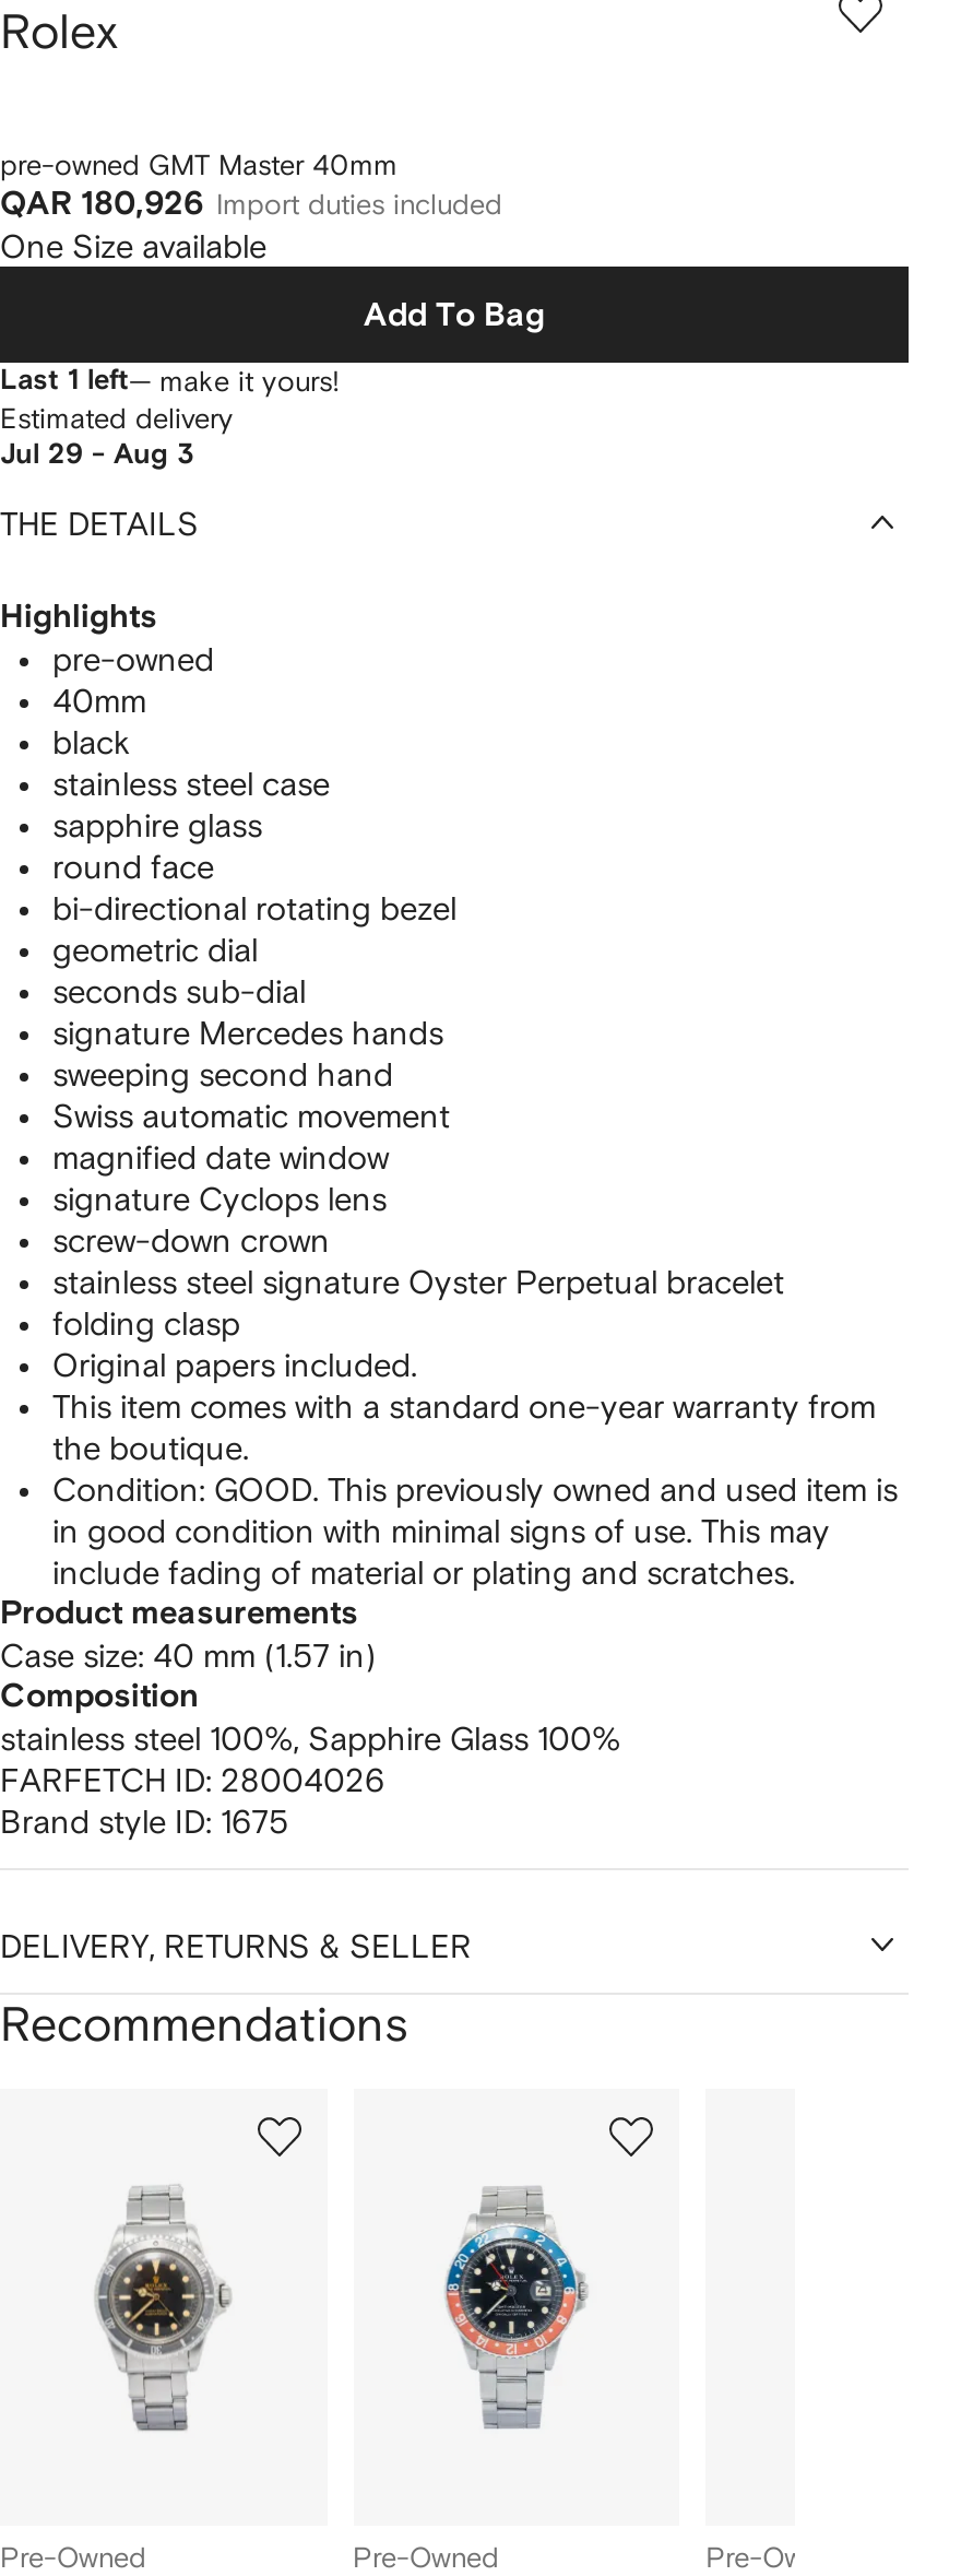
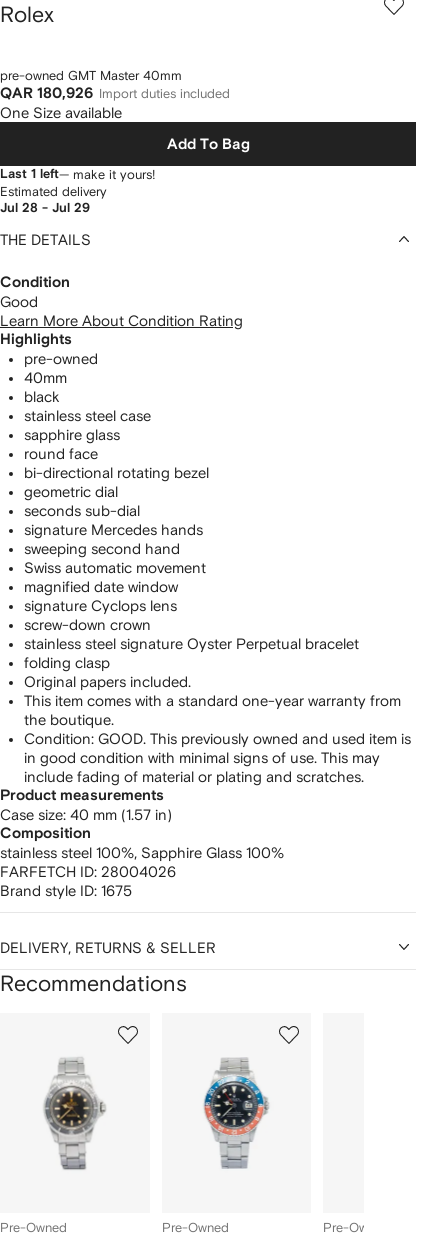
[0,442,194,470] Jul 29 - Aug 3 -> [0,202,90,215] Jul 28 - Jul 29
none -> [0,275,243,328] Condition | Good | Learn More About Condition Rating

